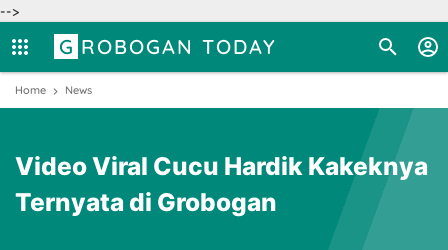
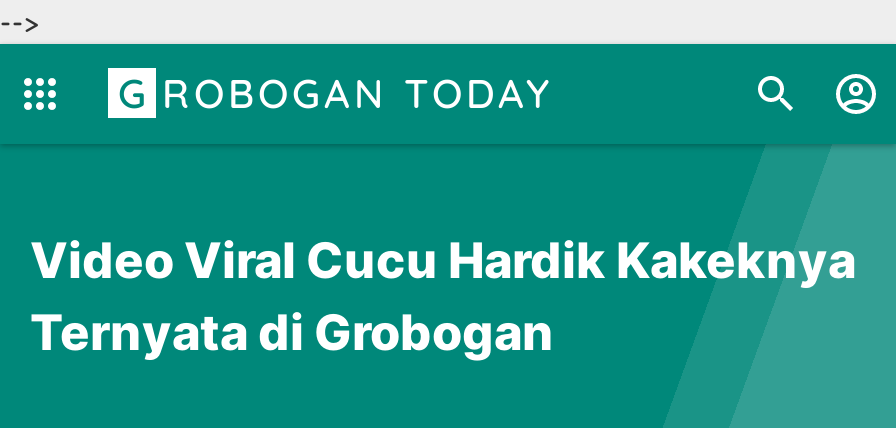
[15,83,92,97] Home | News -> none

